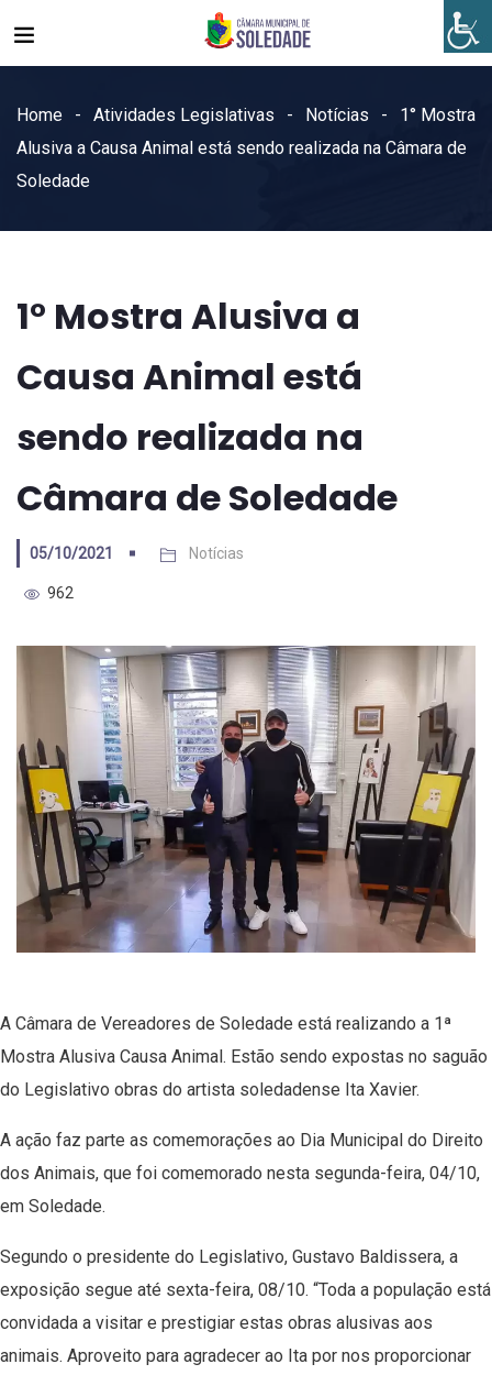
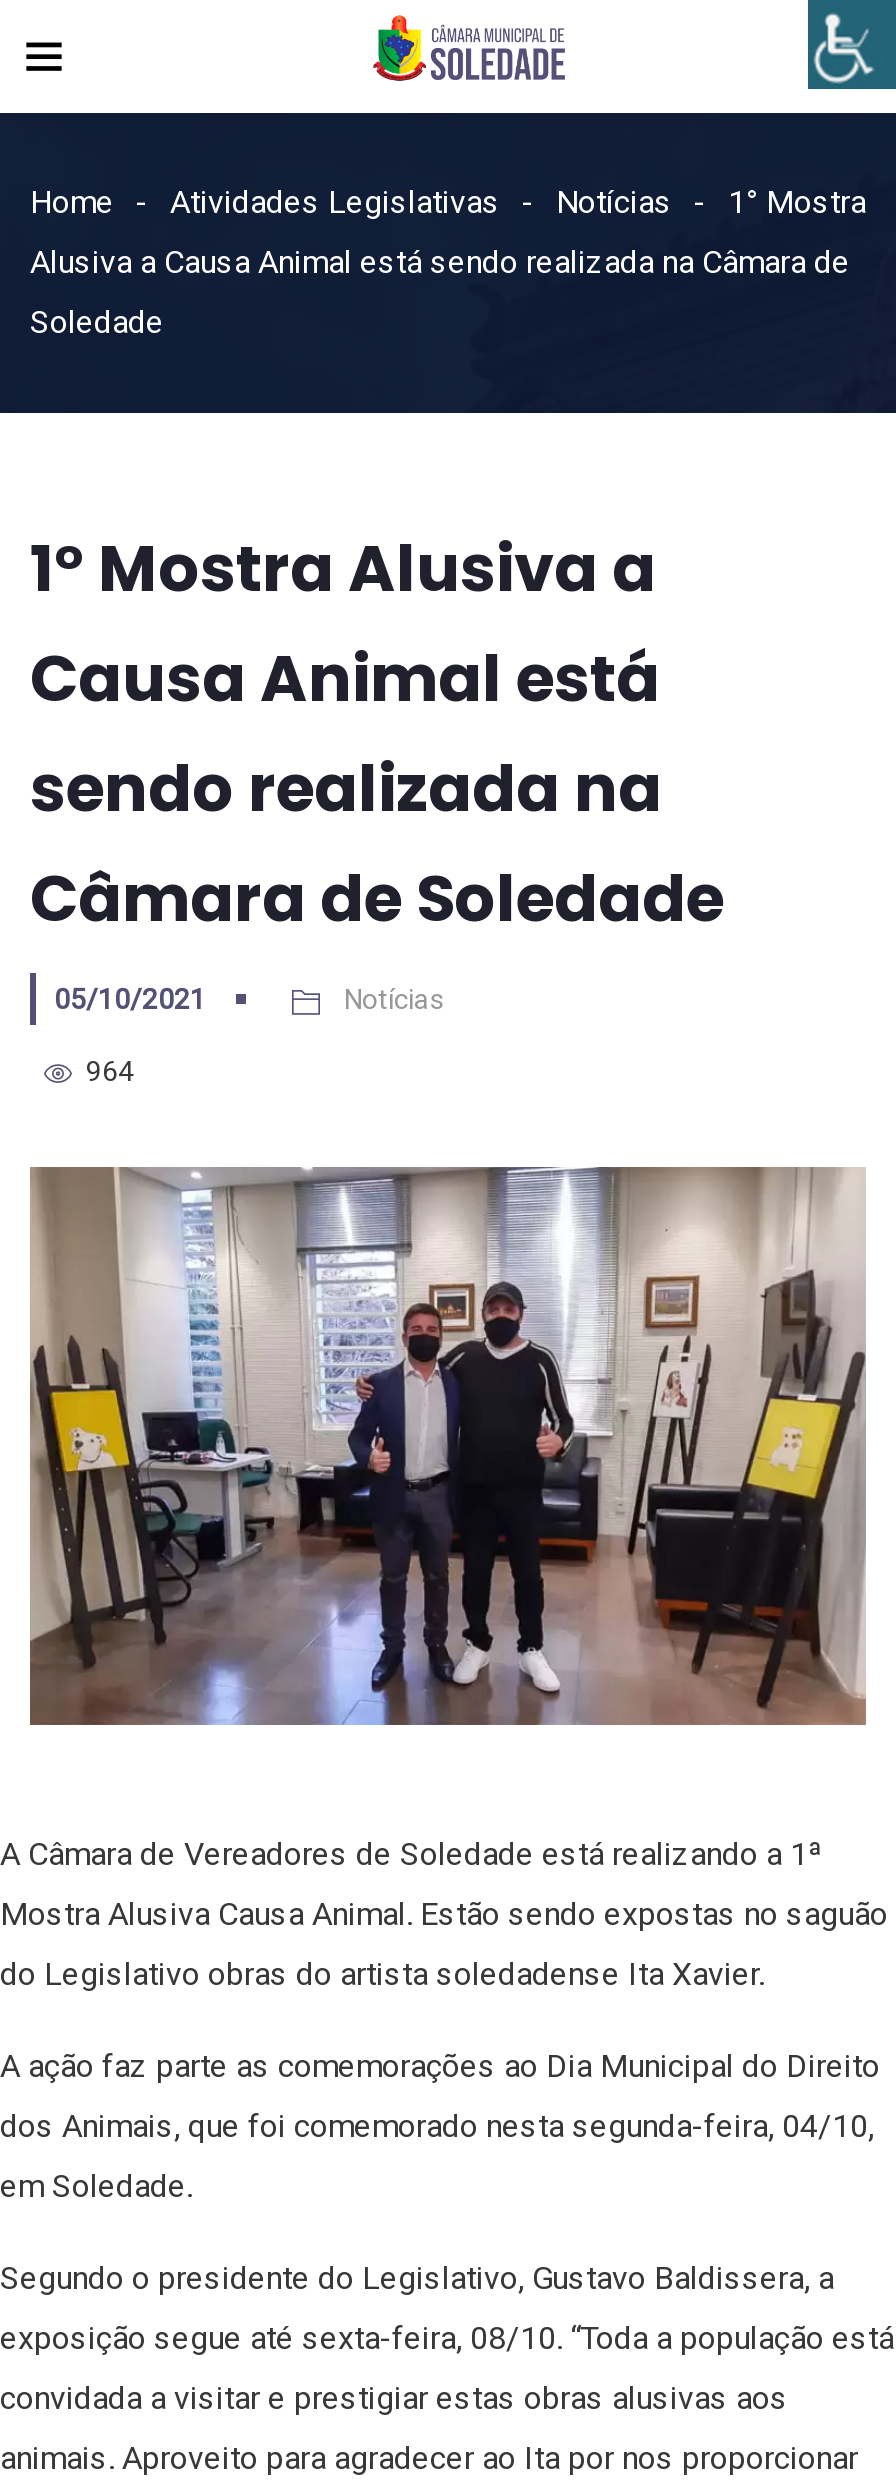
[47,584,74,602] 962 -> [86,1055,134,1087] 964

